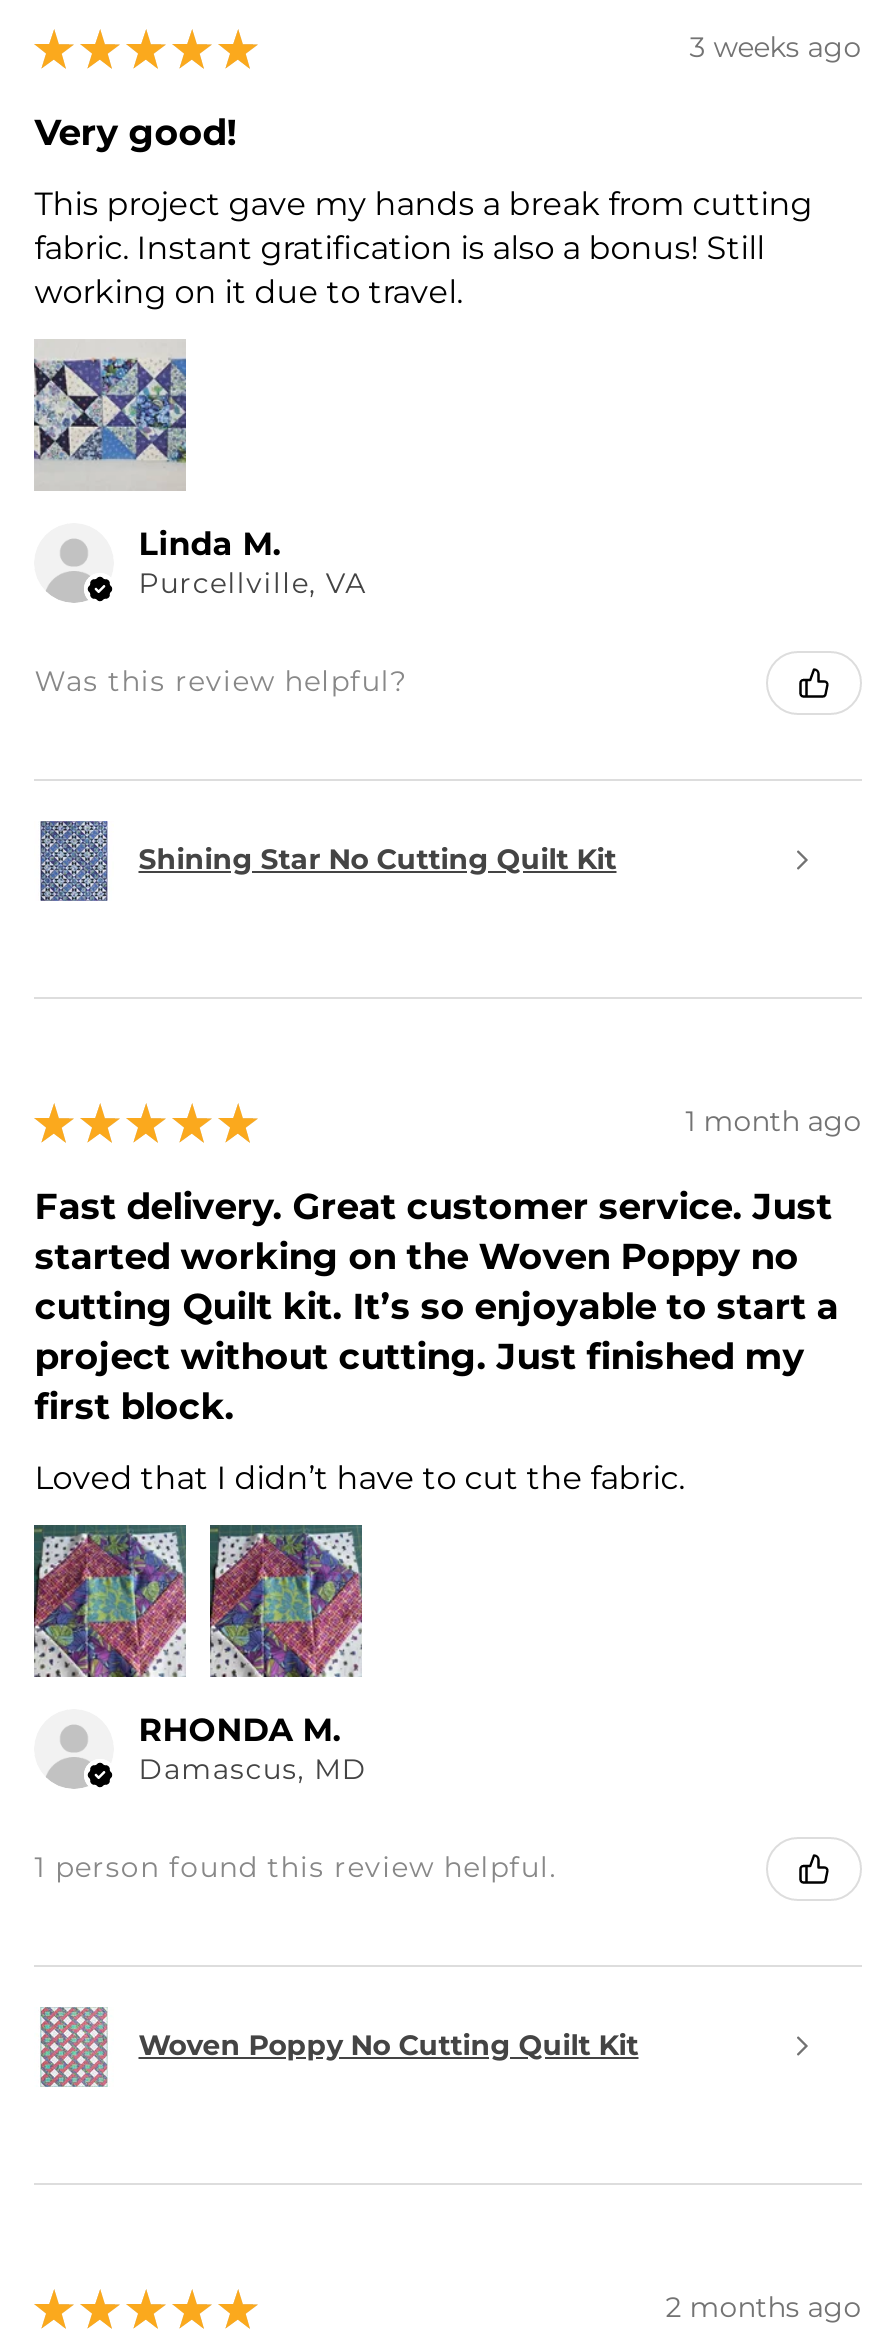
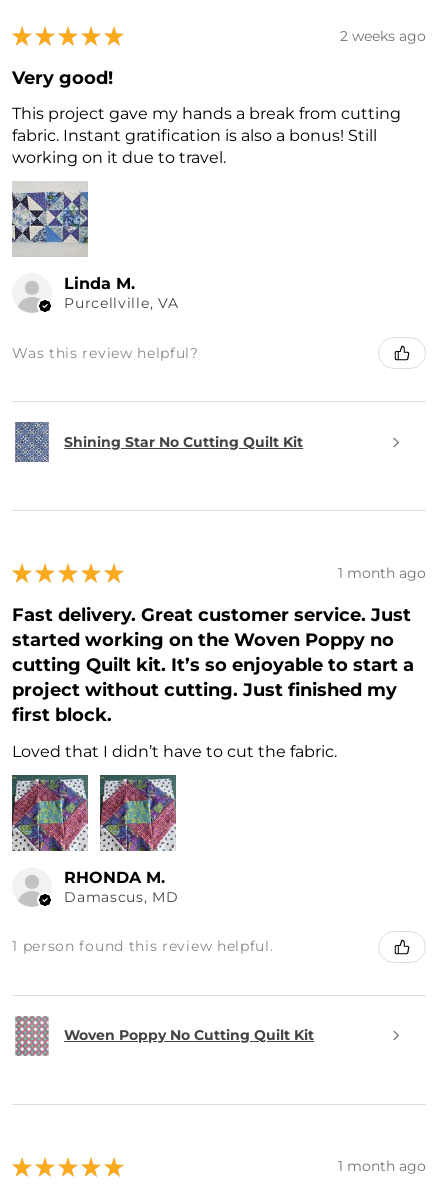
[690,29,862,65] 3 weeks ago -> [340,27,426,45] 2 weeks ago
[666,2289,862,2325] 2 months ago -> [338,1157,426,1175] 1 month ago

